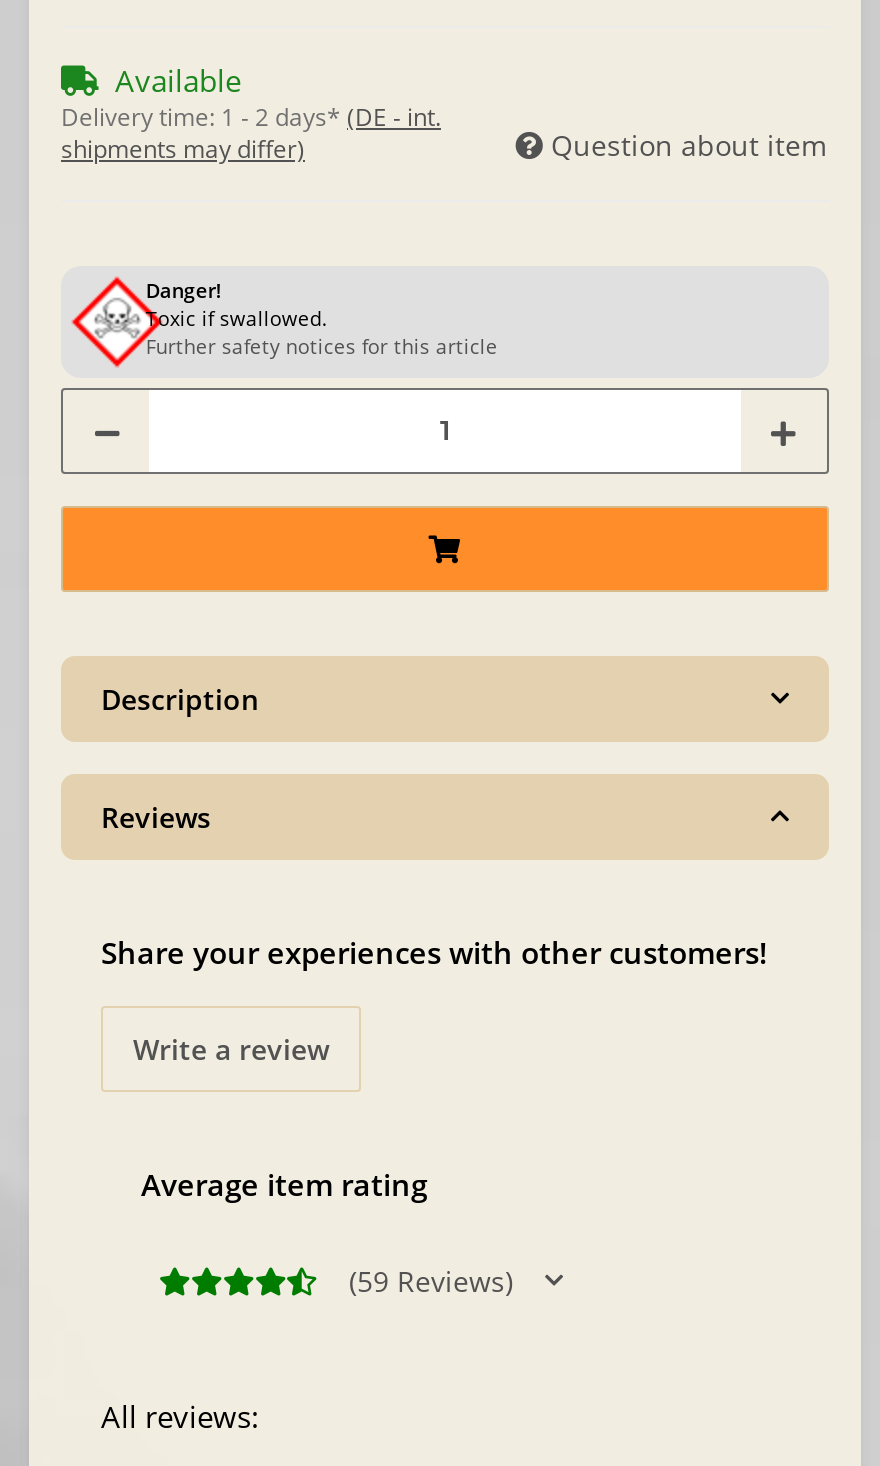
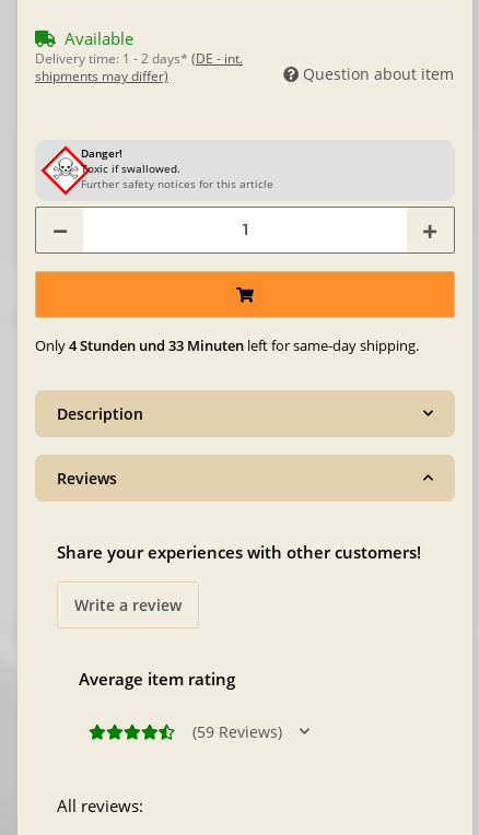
none -> [35,335,419,355] Only 4 Stunden und 33 Minuten left for same-day shipping.

